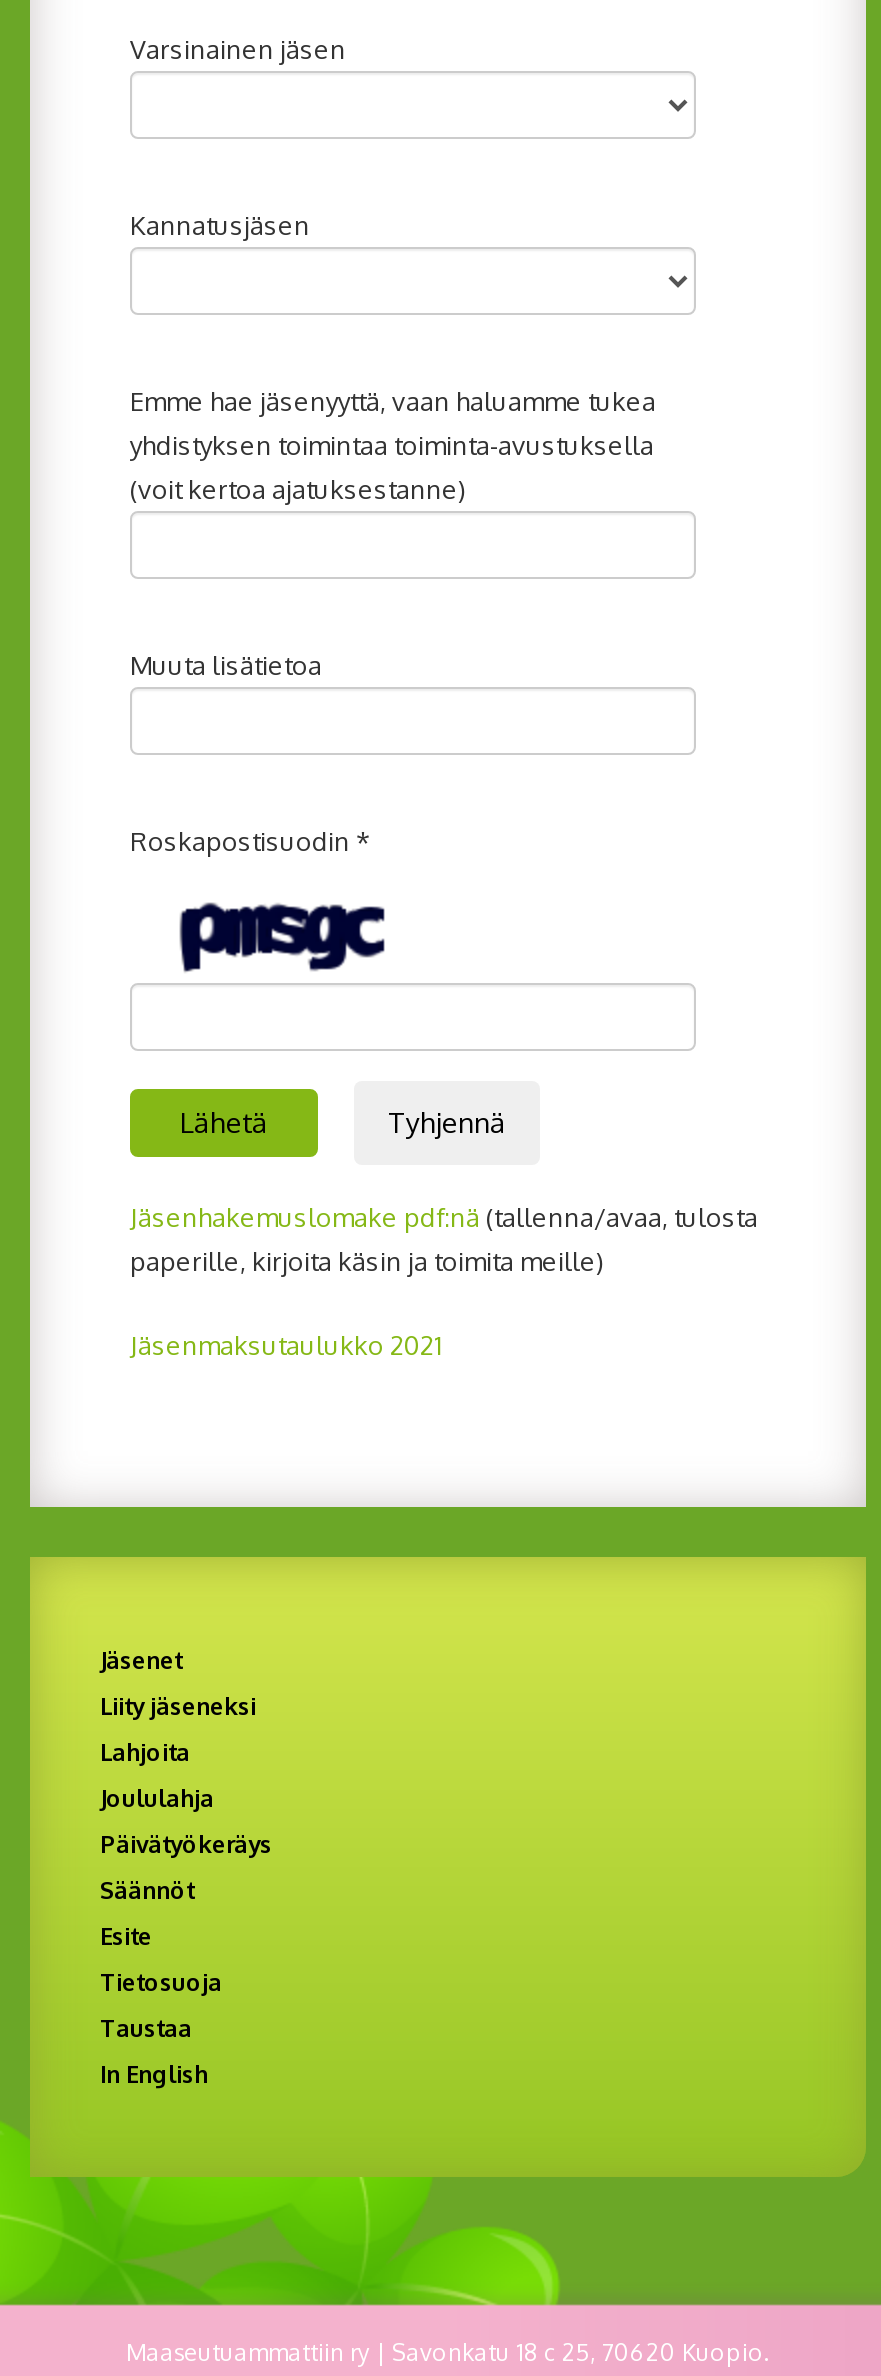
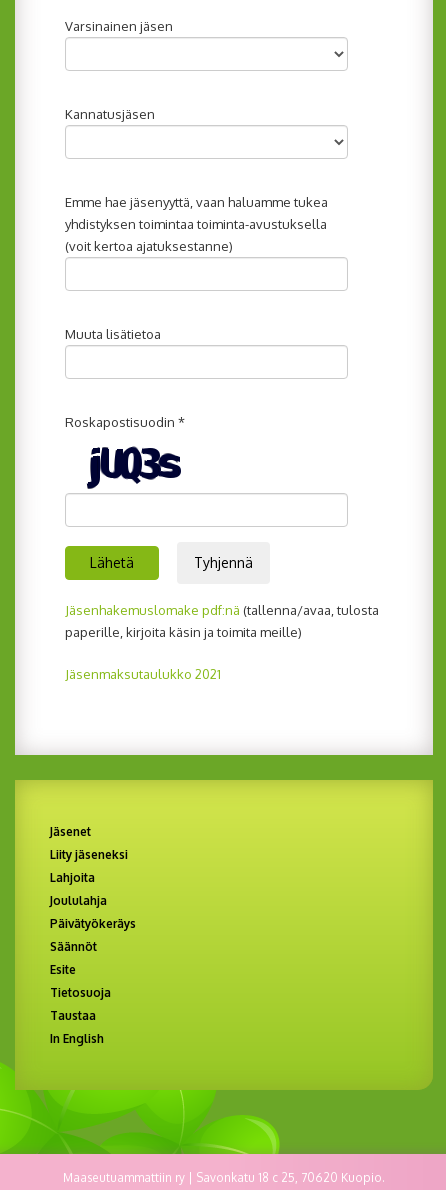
[174,891,386,975] [image] -> [86,446,192,490] [image]

